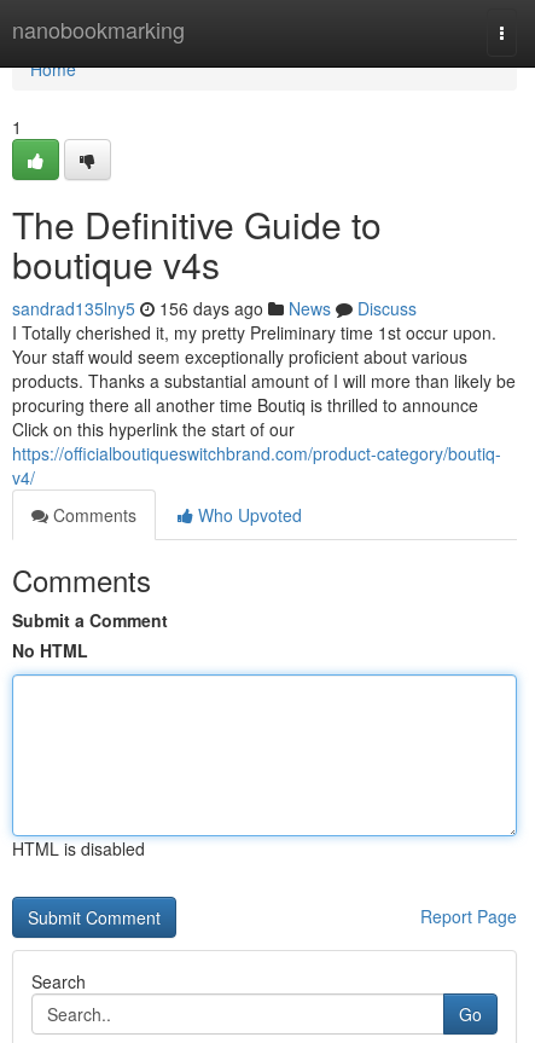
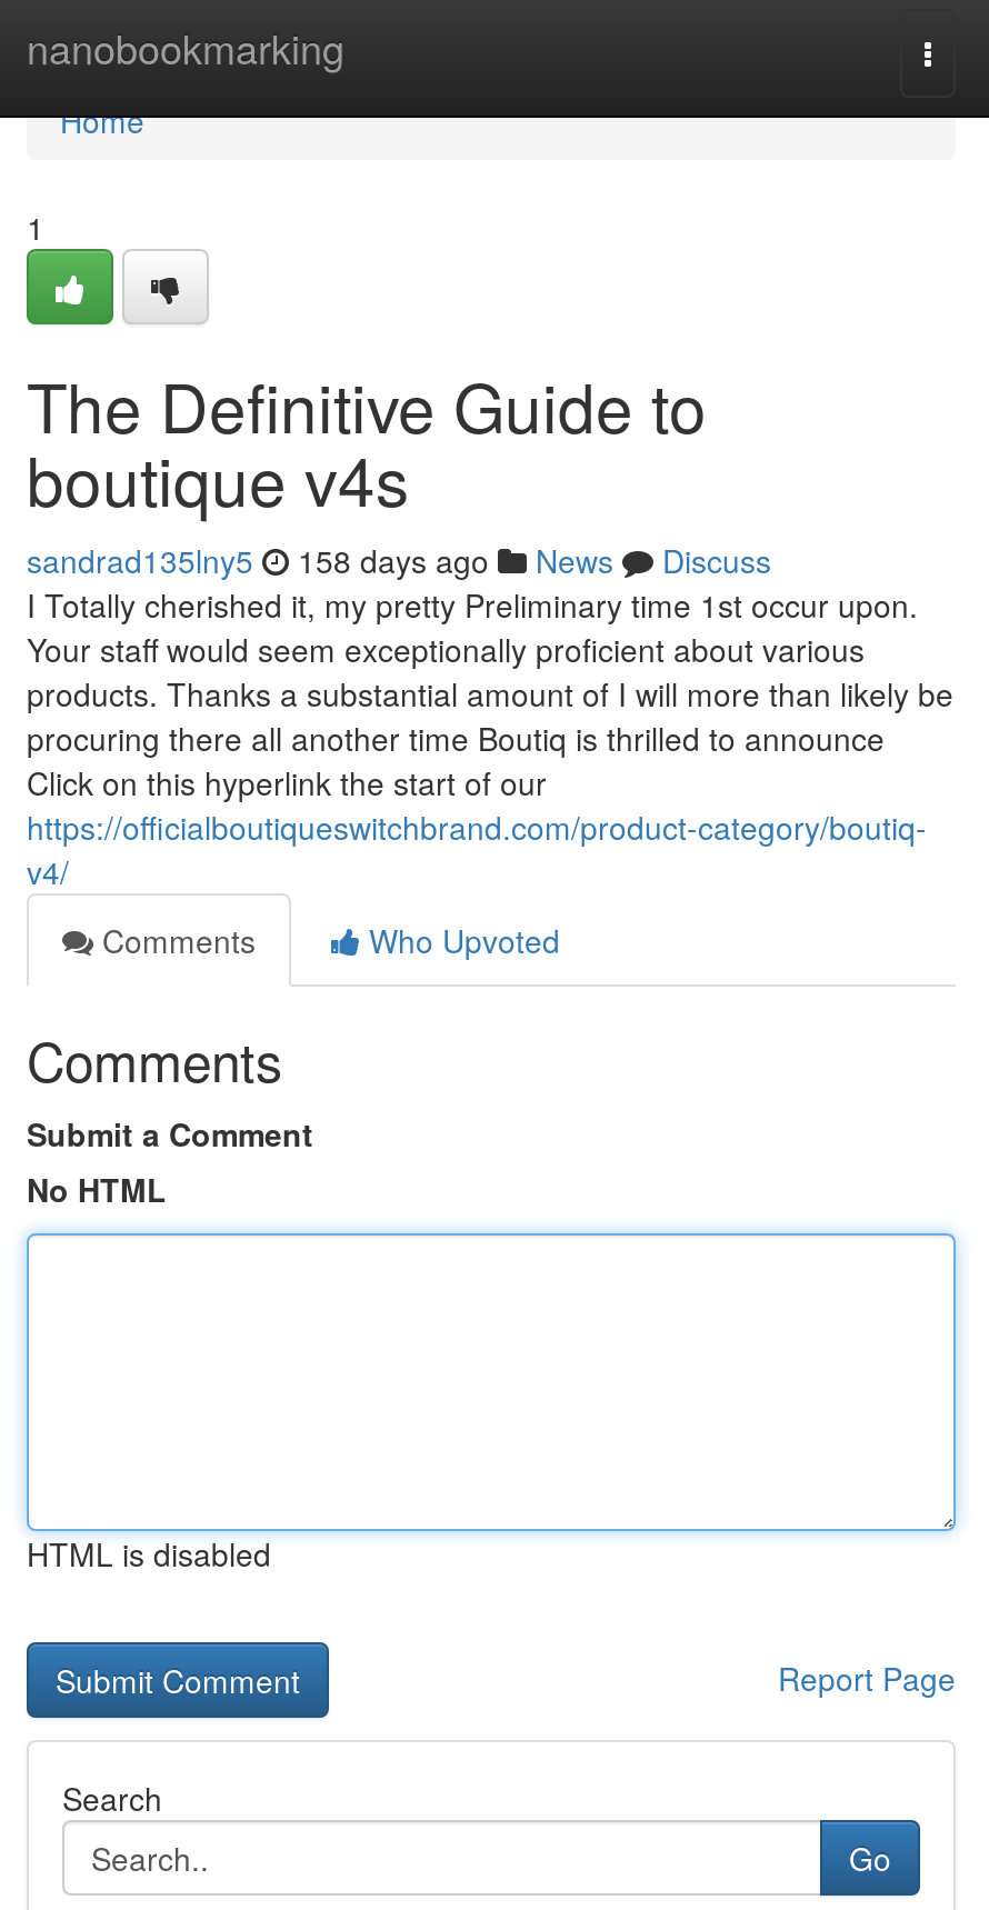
[12,296,417,320] sandrad135lny5 156 days ago News Discuss -> [27,538,771,582] sandrad135lny5 158 days ago News Discuss

